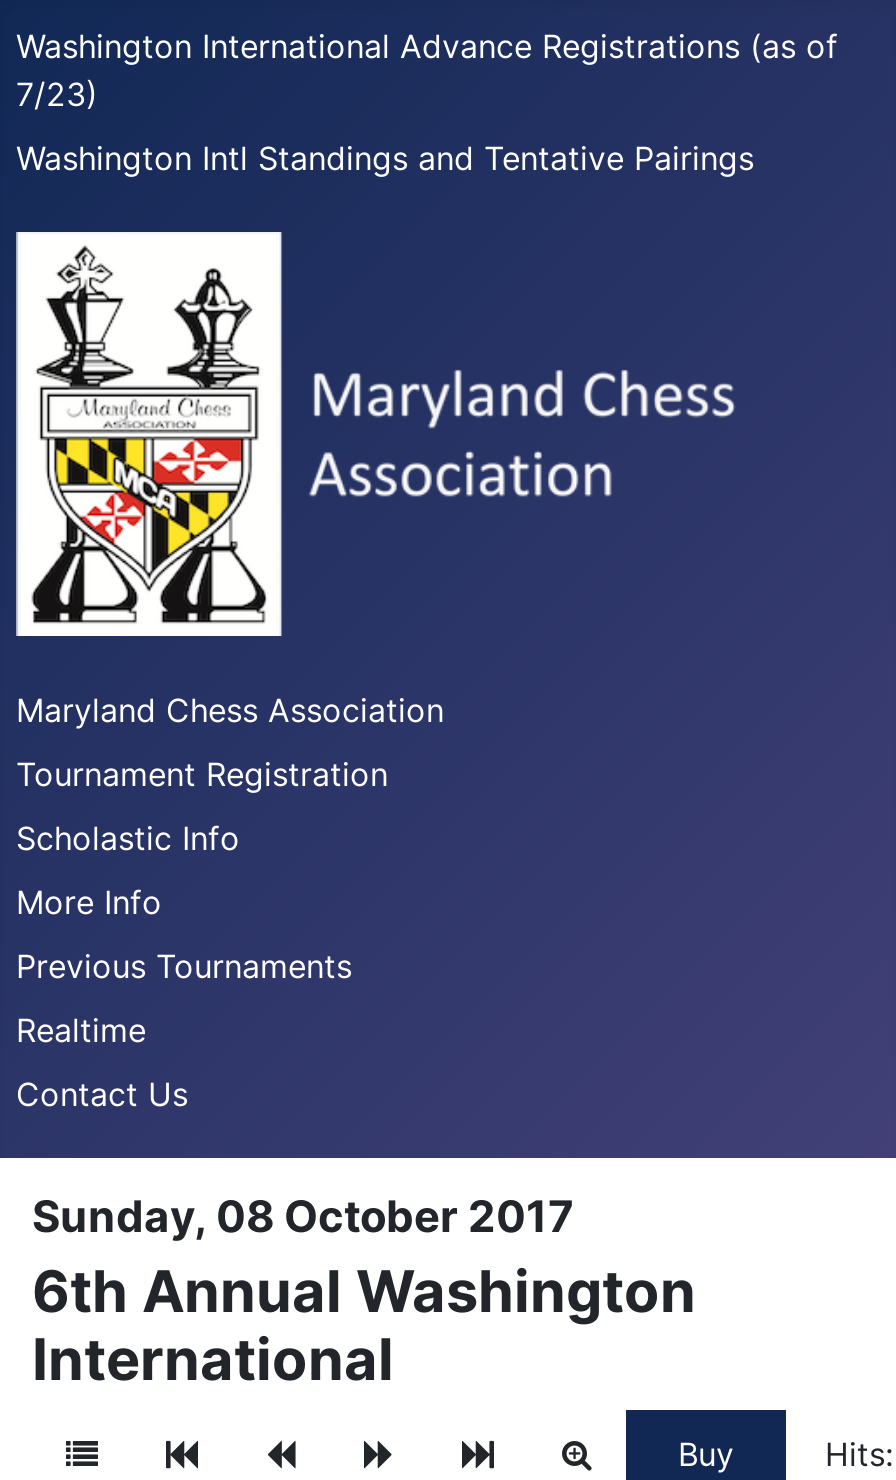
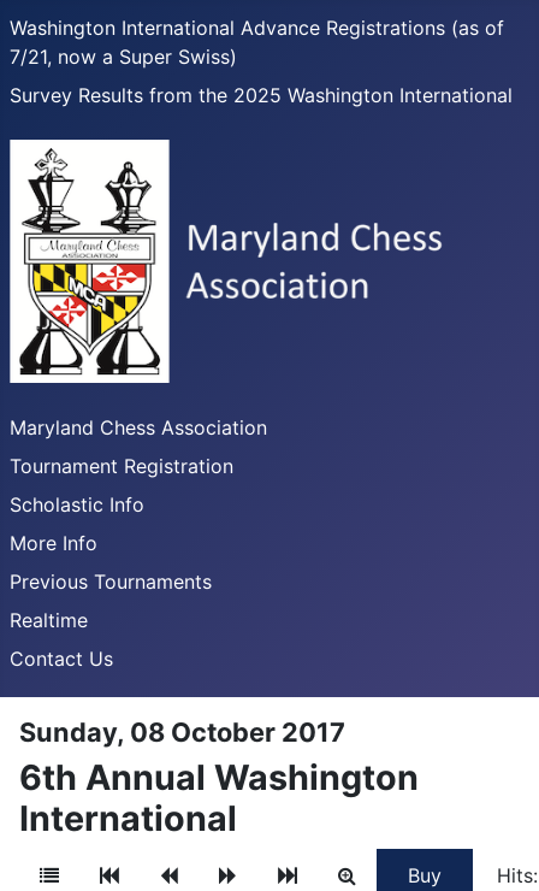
[16,74,98,114] 7/23) -> [10,45,237,69] 7/21, now a Super Swiss)
[16,138,754,178] Washington Intl Standings and Tentative Pairings -> [10,83,513,107] Survey Results from the 2025 Washington International

